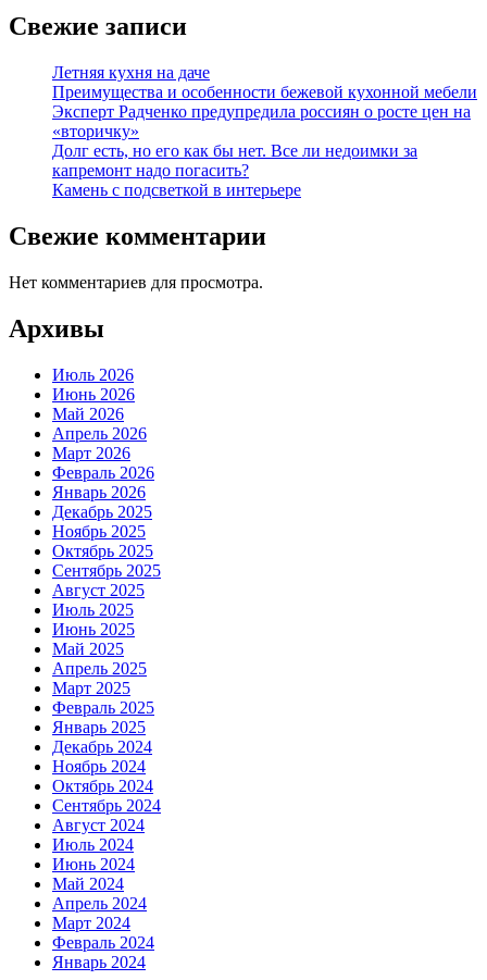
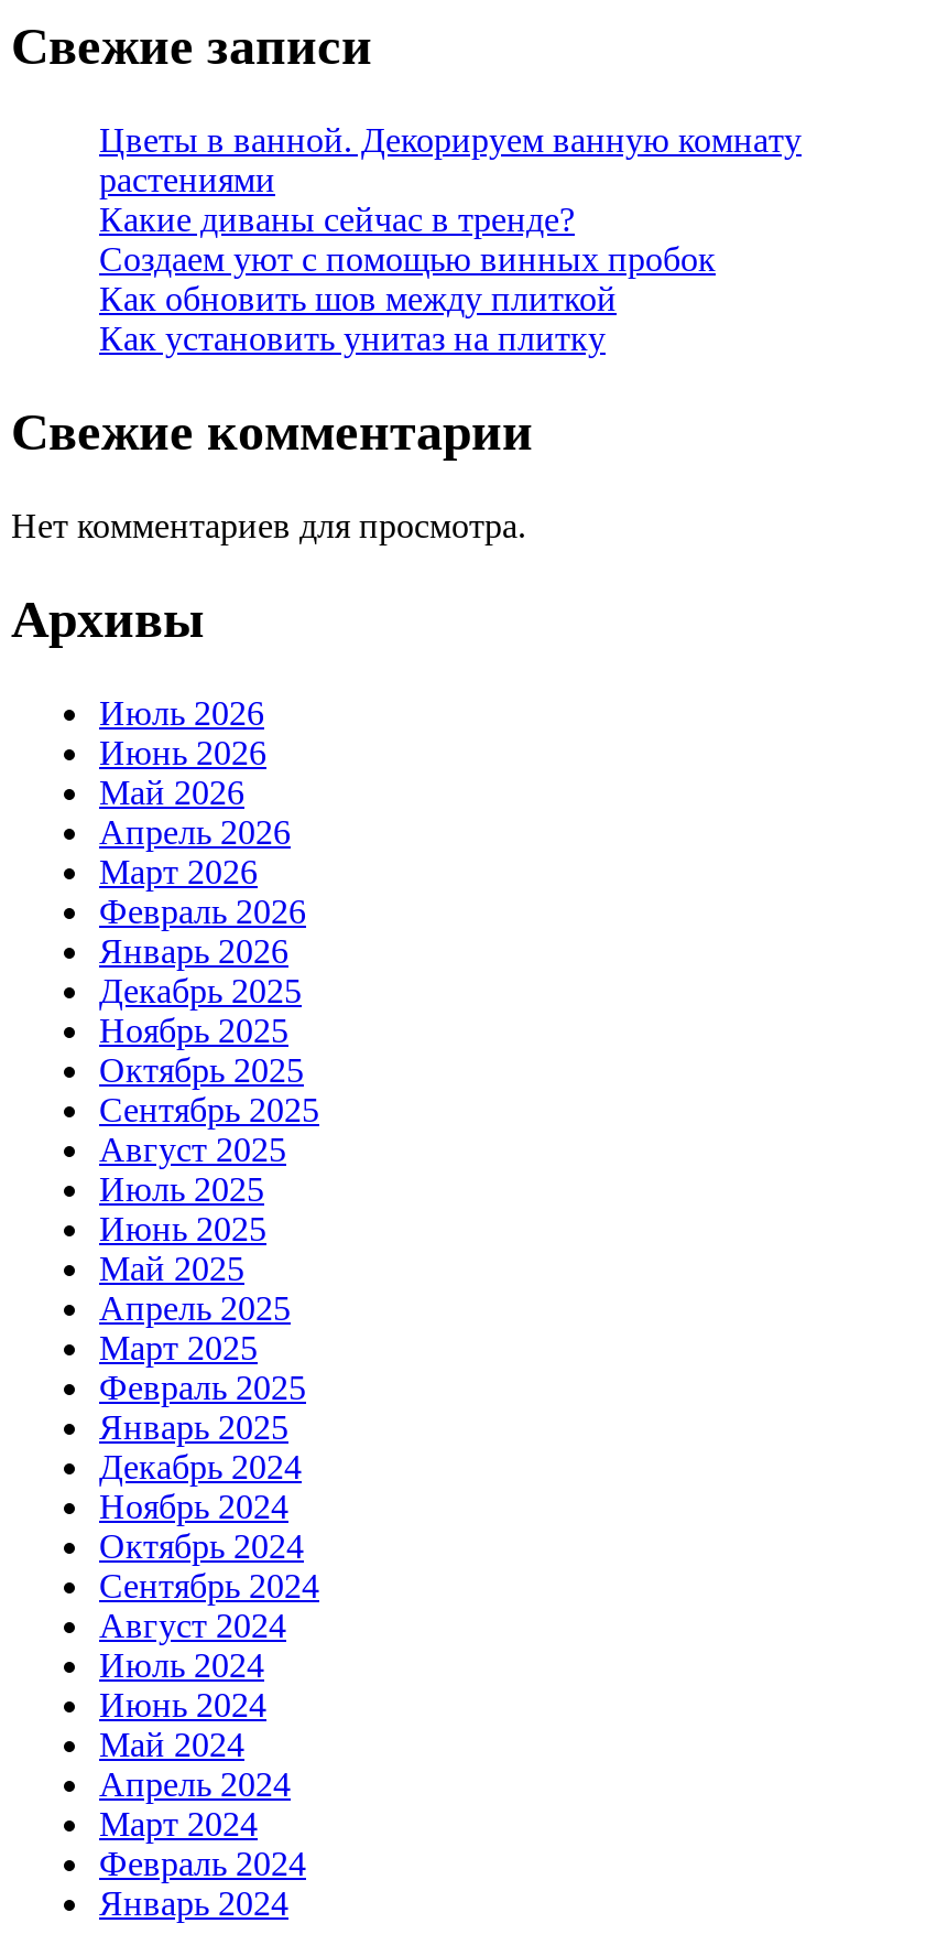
[52,63,477,199] Летняя кухня на даче | Преимущества и особенности бежевой кухонной мебели | Эксперт Радченко предупредила россиян о росте цен на | «вторичку» | Долг есть, но его как бы нет. Все ли недоимки за | капремонт надо погасить? | Камень с подсветкой в интерьере -> [99,121,802,357] Цветы в ванной. Декорируем ванную комнату | растениями | Какие диваны сейчас в тренде? | Создаем уют с помощью винных пробок | Как обновить шов между плиткой | Как установить унитаз на плитку

